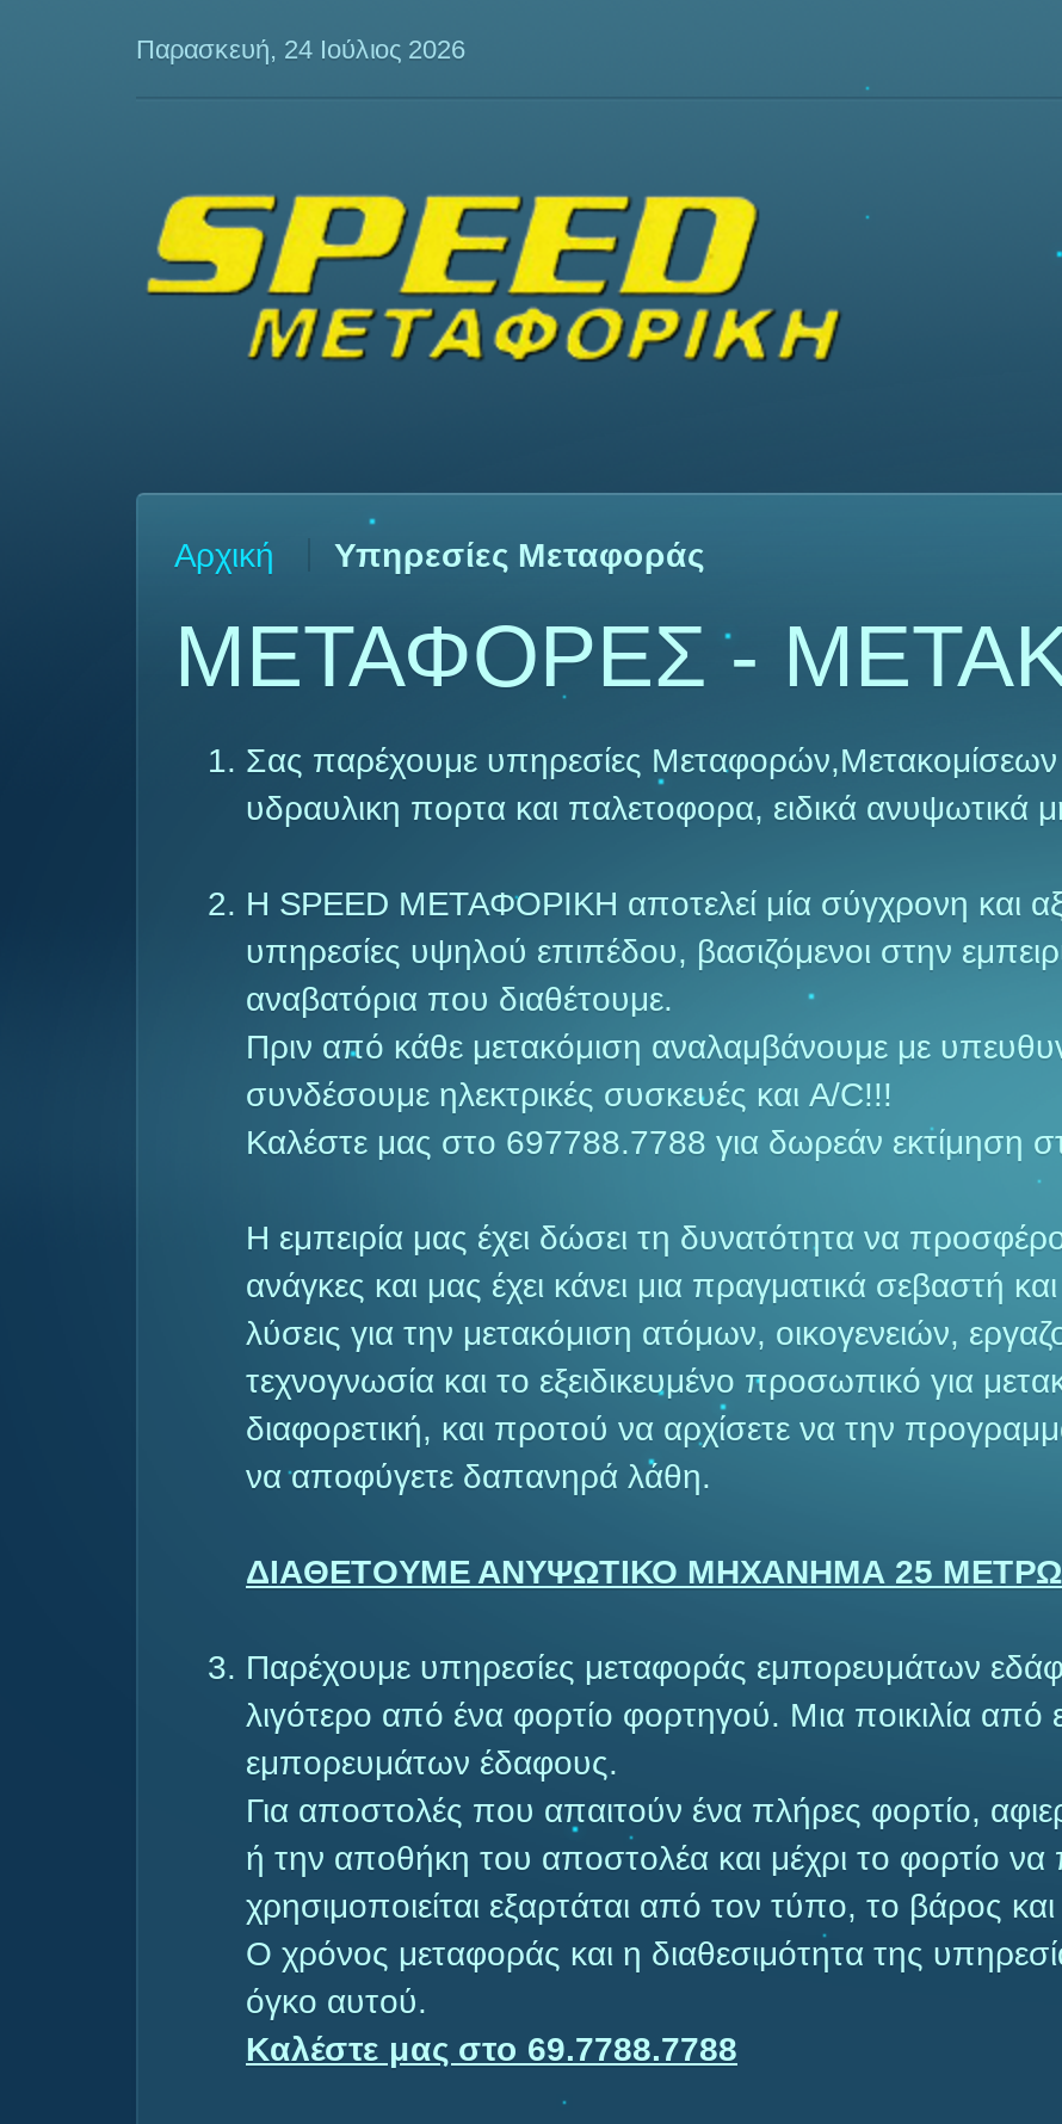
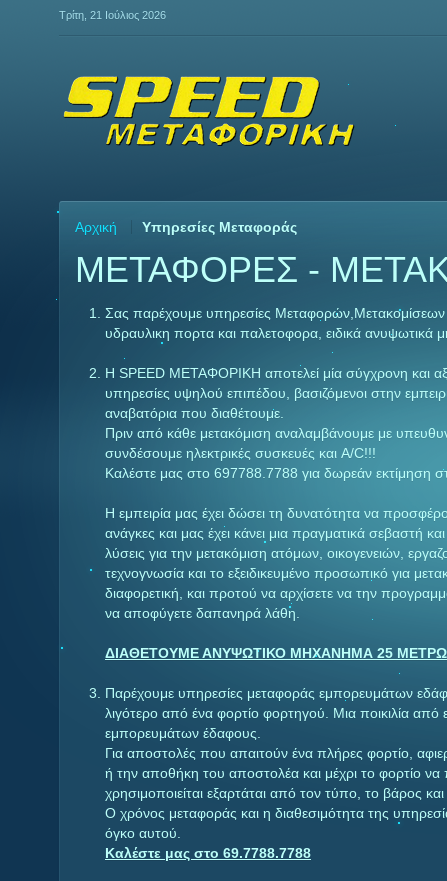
[136,35,465,63] Παρασκευή, 24 Ιούλιος 2026 -> [59,9,166,21] Τρίτη, 21 Ιούλιος 2026

